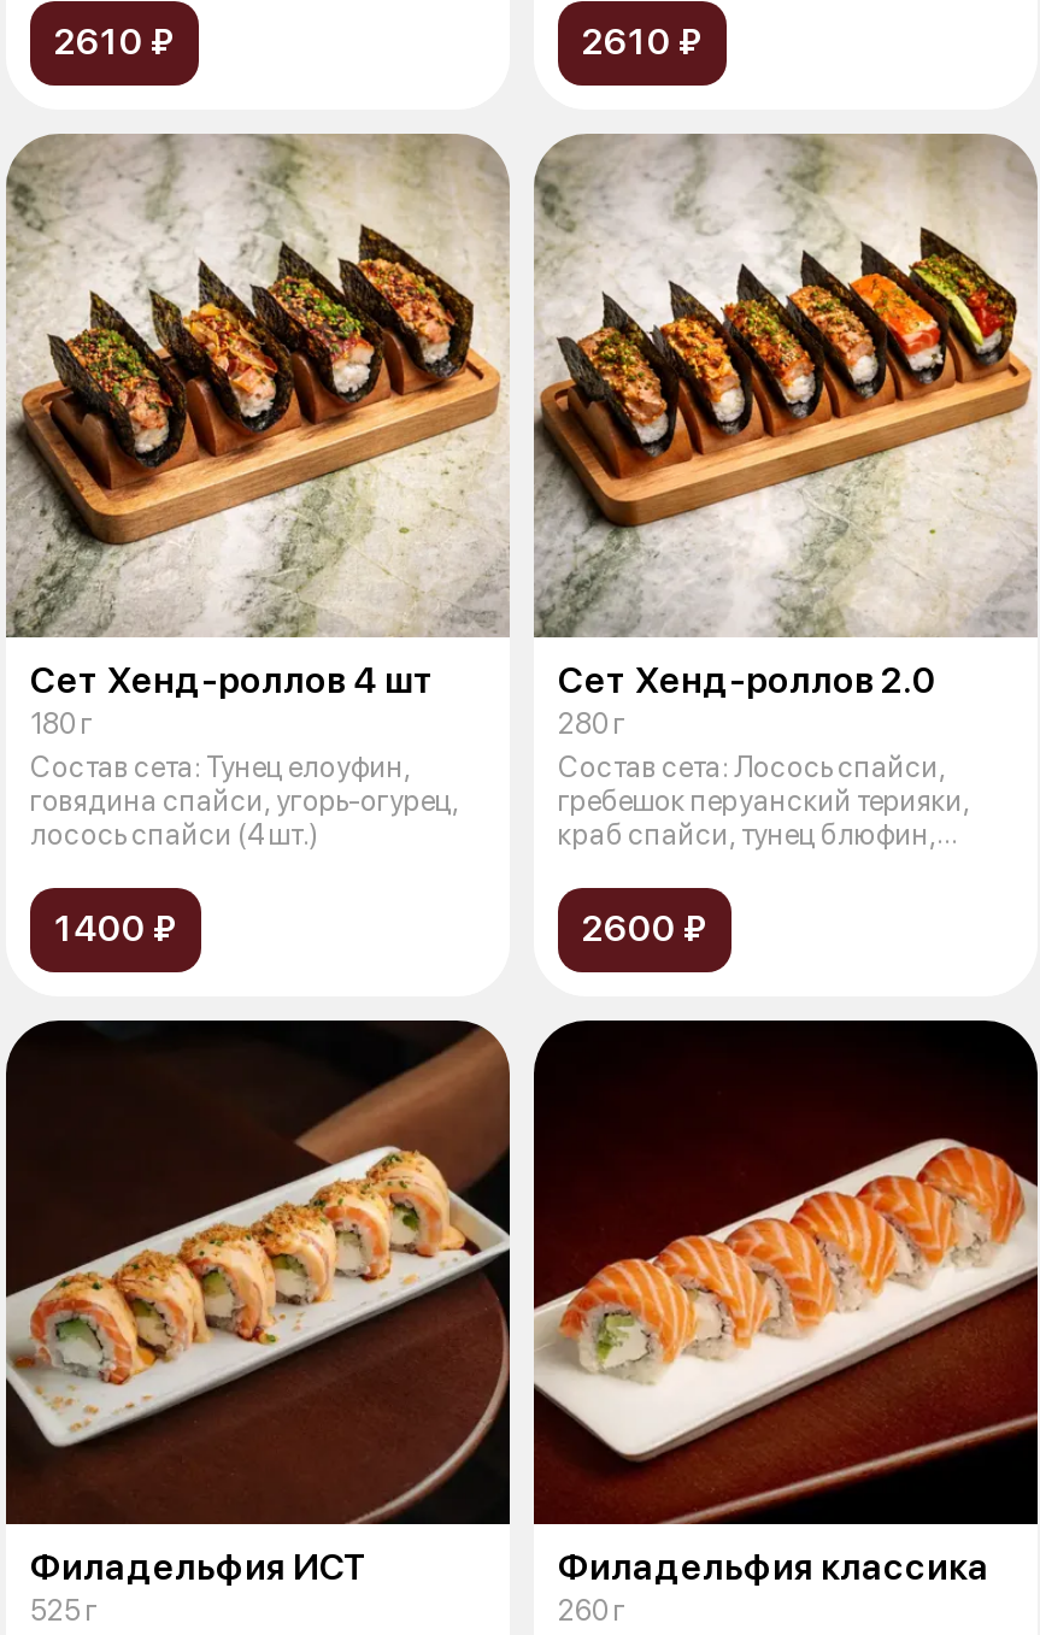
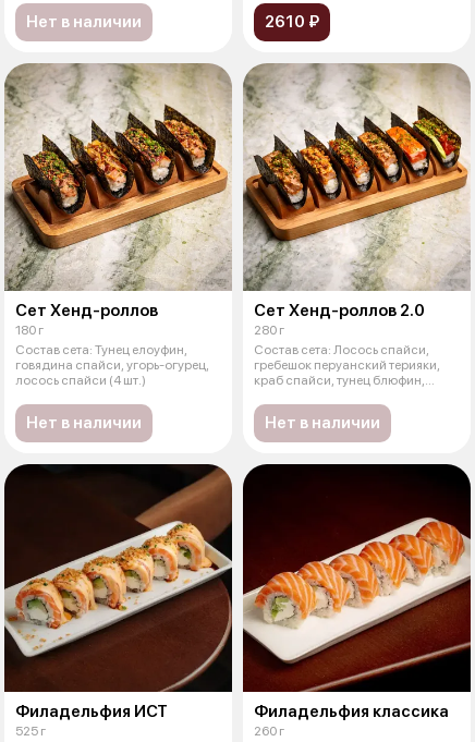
[54,20,175,63] 2610 ₽ -> [26,12,142,31] Нет в наличии
[30,658,435,701] Сет Хенд-роллов 4 шт -> [15,300,158,320] Сет Хенд-роллов
[54,906,177,950] 1400 ₽ -> [26,413,142,432] Нет в наличии
[582,906,707,950] 2600 ₽ -> [265,413,380,432] Нет в наличии

